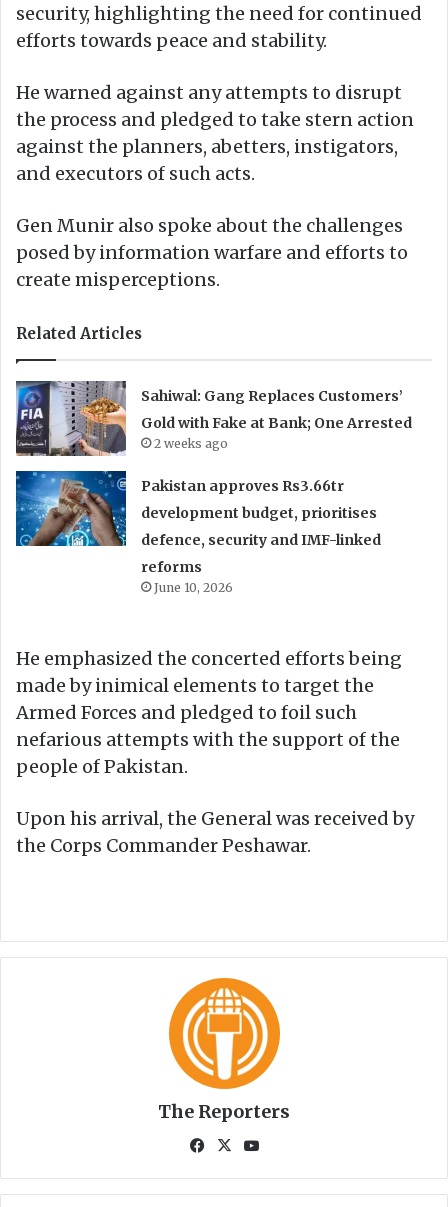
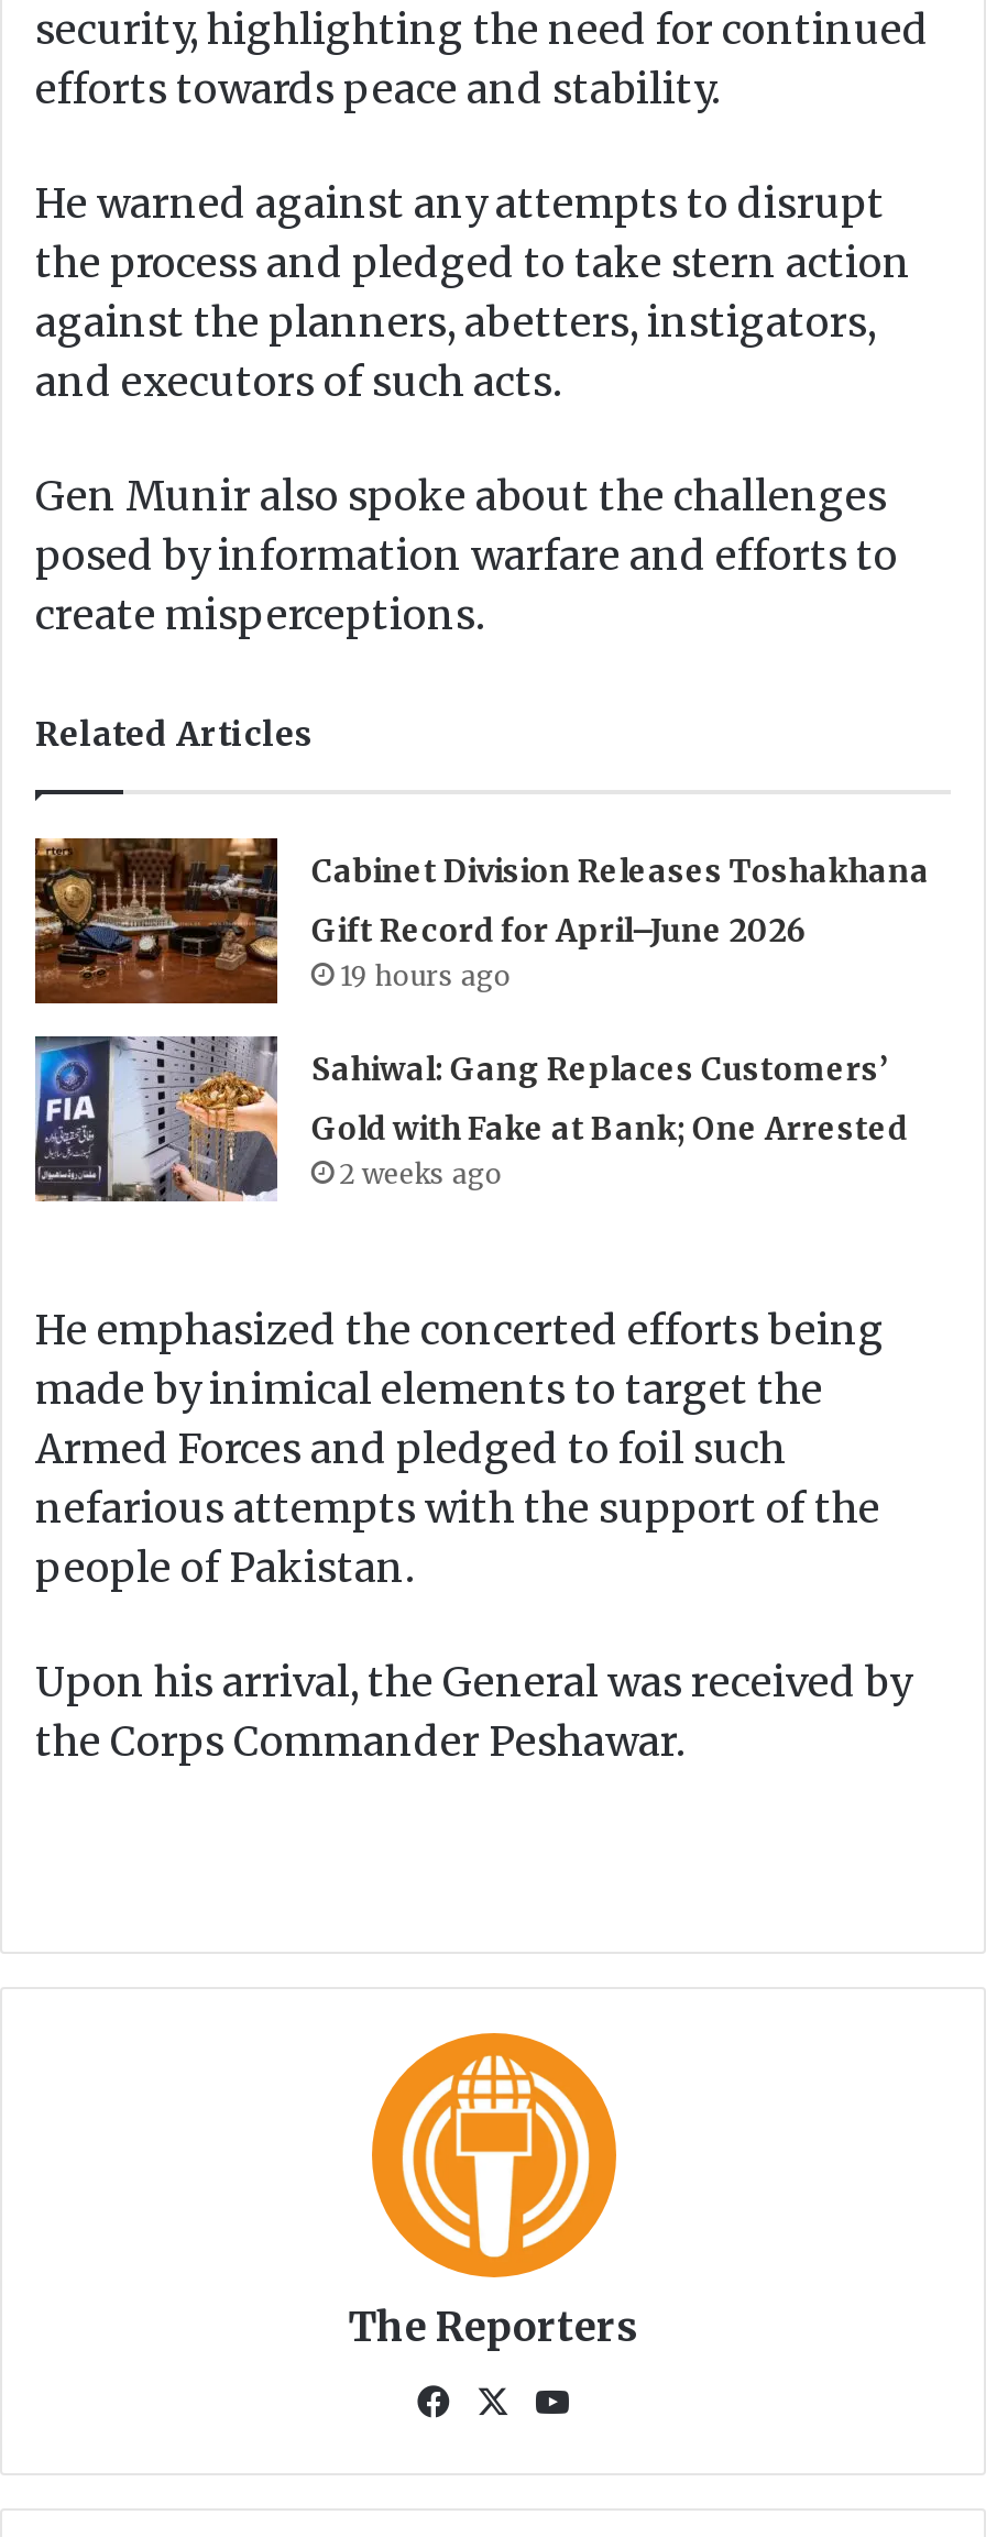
none -> [311,852,929,993] Cabinet Division Releases Toshakhana | Gift Record for April–June 2026 | 19 hours ago
moved [14,379,412,458] -> [31,1032,907,1206]: [image] | Sahiwal: Gang Replaces Customers’ | Gold with Fake at Bank; One Arrested | 2 weeks ago
[15,470,127,547] [image] -> [33,836,280,1006] [image]
[141,477,381,595] Pakistan approves Rs3.66tr | development budget, prioritises | defence, security and IMF-linked | reforms | June 10, 2026 -> none

